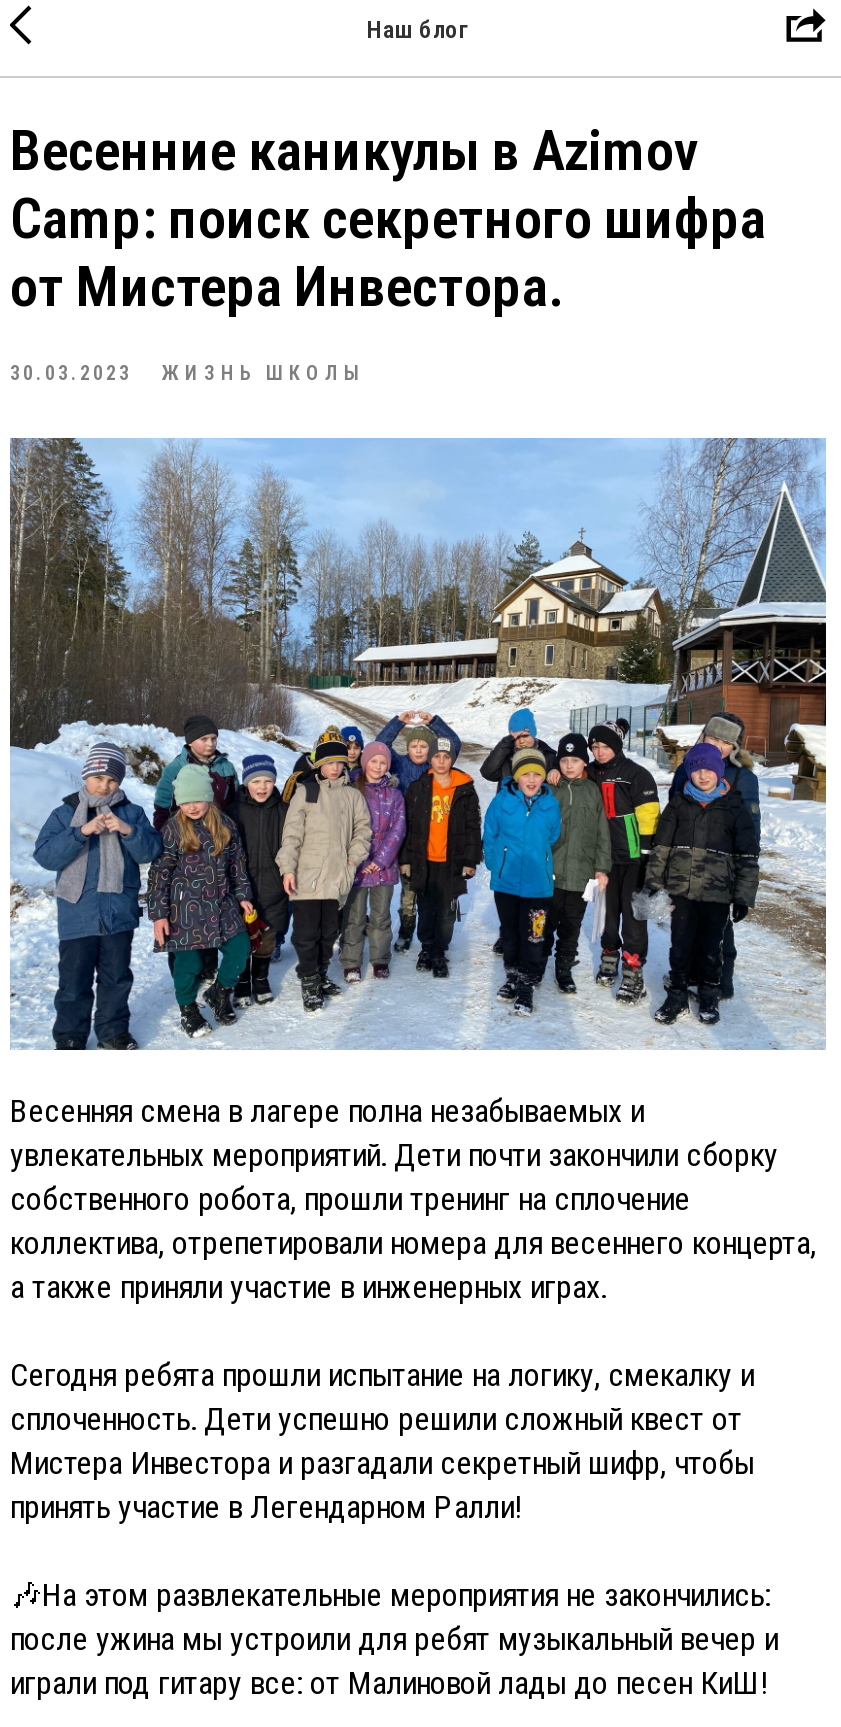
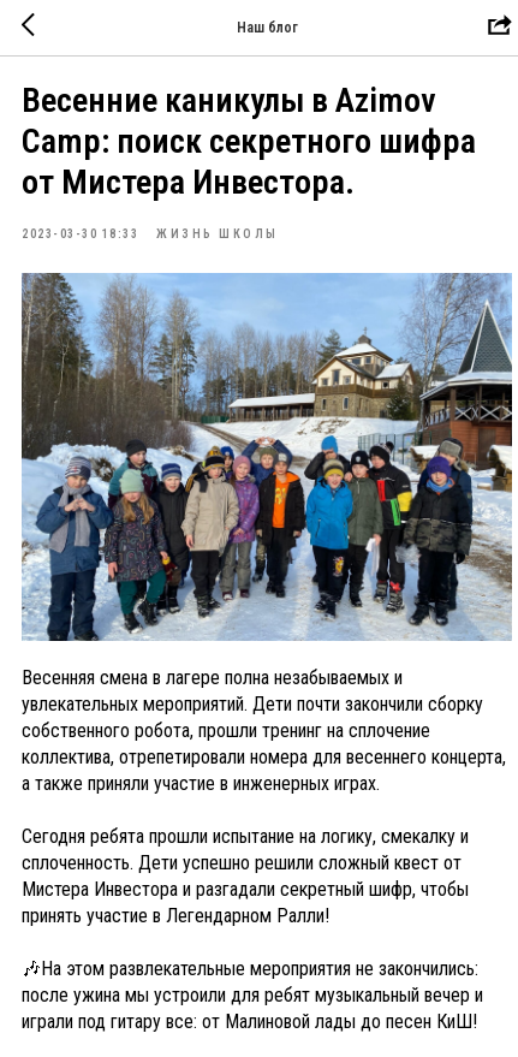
[10,362,365,384] 30.03.2023 ЖИЗНЬ ШКОЛЫ -> [22,227,278,241] 2023-03-30 18:33 ЖИЗНЬ ШКОЛЫ

